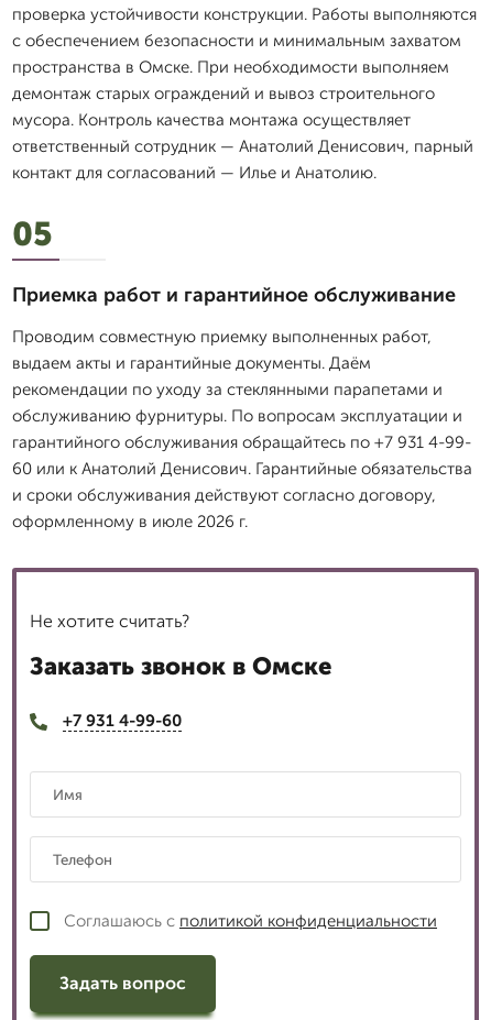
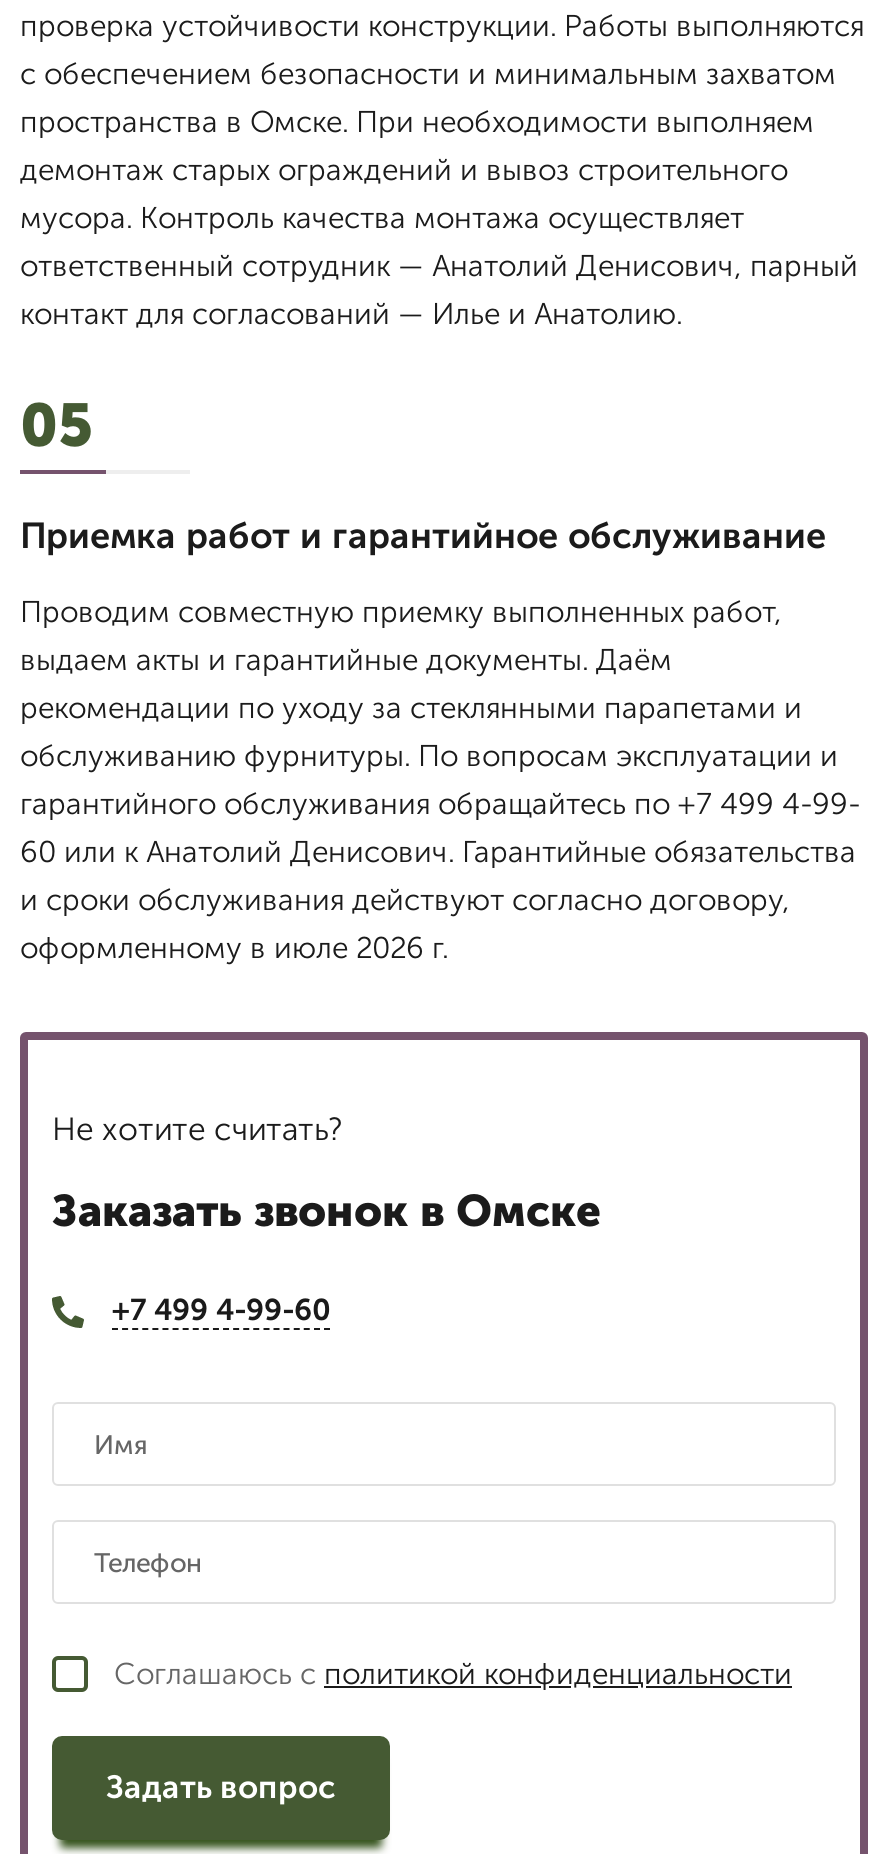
[12,432,471,452] гарантийного обслуживания обращайтесь по +7 931 4-99- -> [20,786,860,822] гарантийного обслуживания обращайтесь по +7 499 4-99-
[63,711,182,731] +7 931 4-99-60 -> [112,1292,330,1328] +7 499 4-99-60

